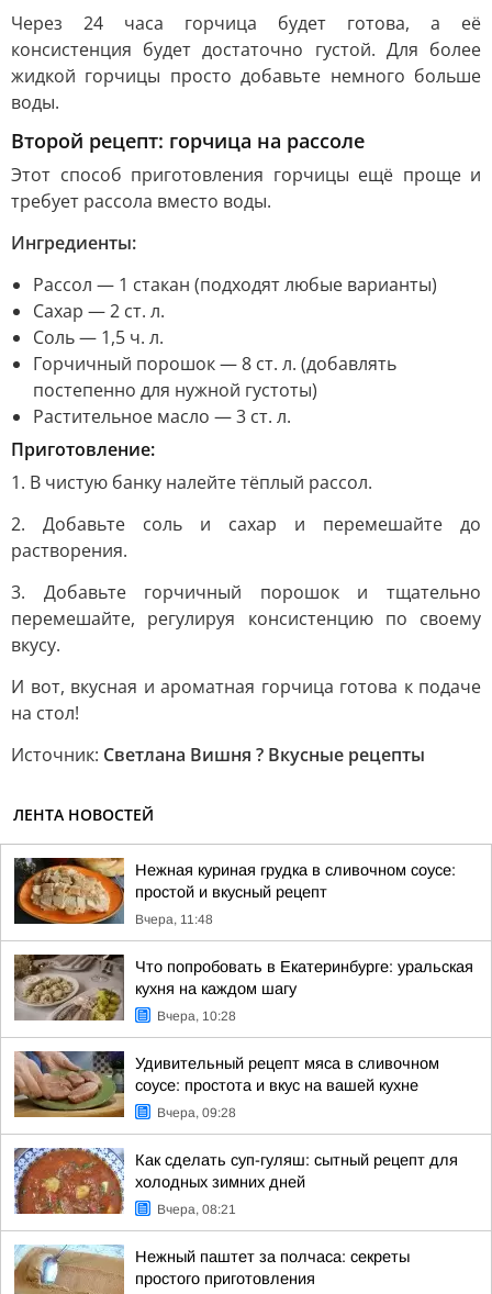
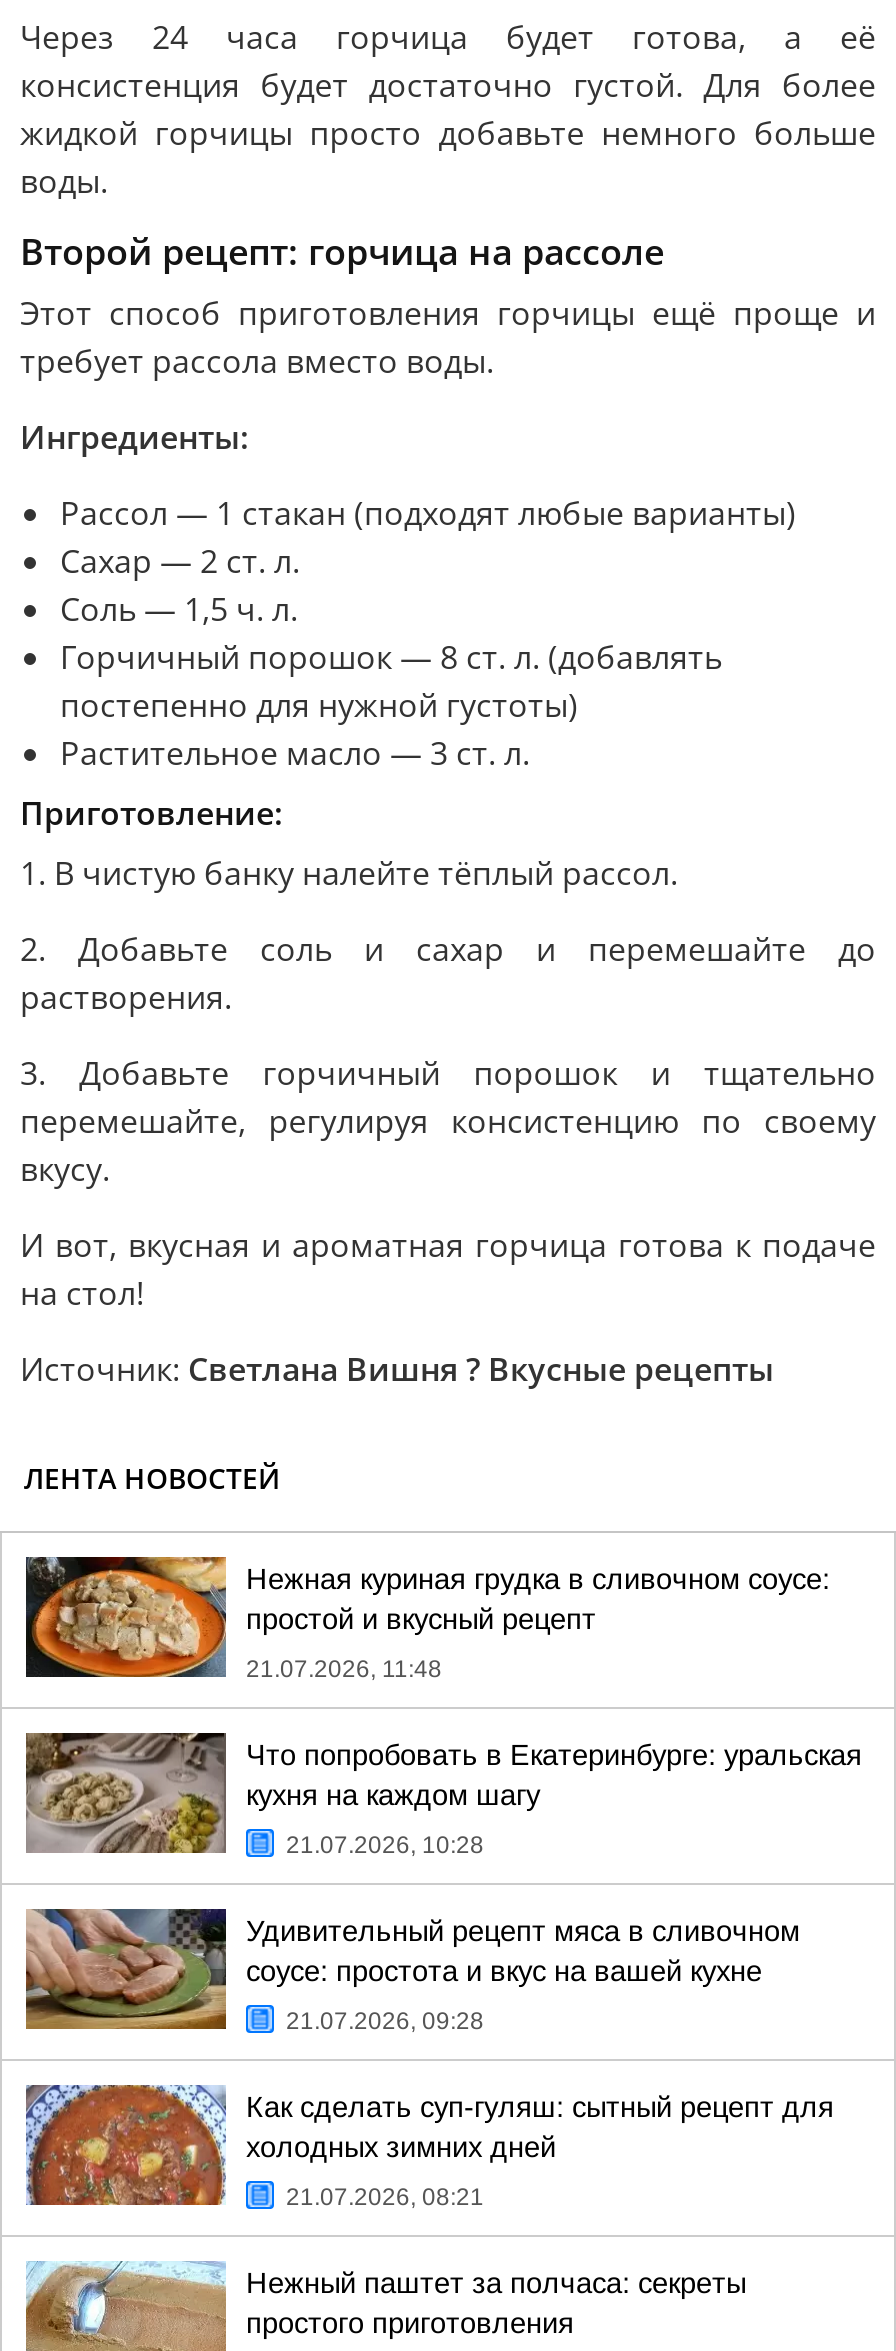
[135,912,213,927] Вчера, 11:48 -> [246,1655,442,1683] 21.07.2026, 11:48
[157,1008,236,1024] Вчера, 10:28 -> [286,1831,484,1859] 21.07.2026, 10:28
[157,1105,236,1120] Вчера, 09:28 -> [286,2007,484,2035] 21.07.2026, 09:28
[157,1202,236,1217] Вчера, 08:21 -> [286,2183,484,2211] 21.07.2026, 08:21

